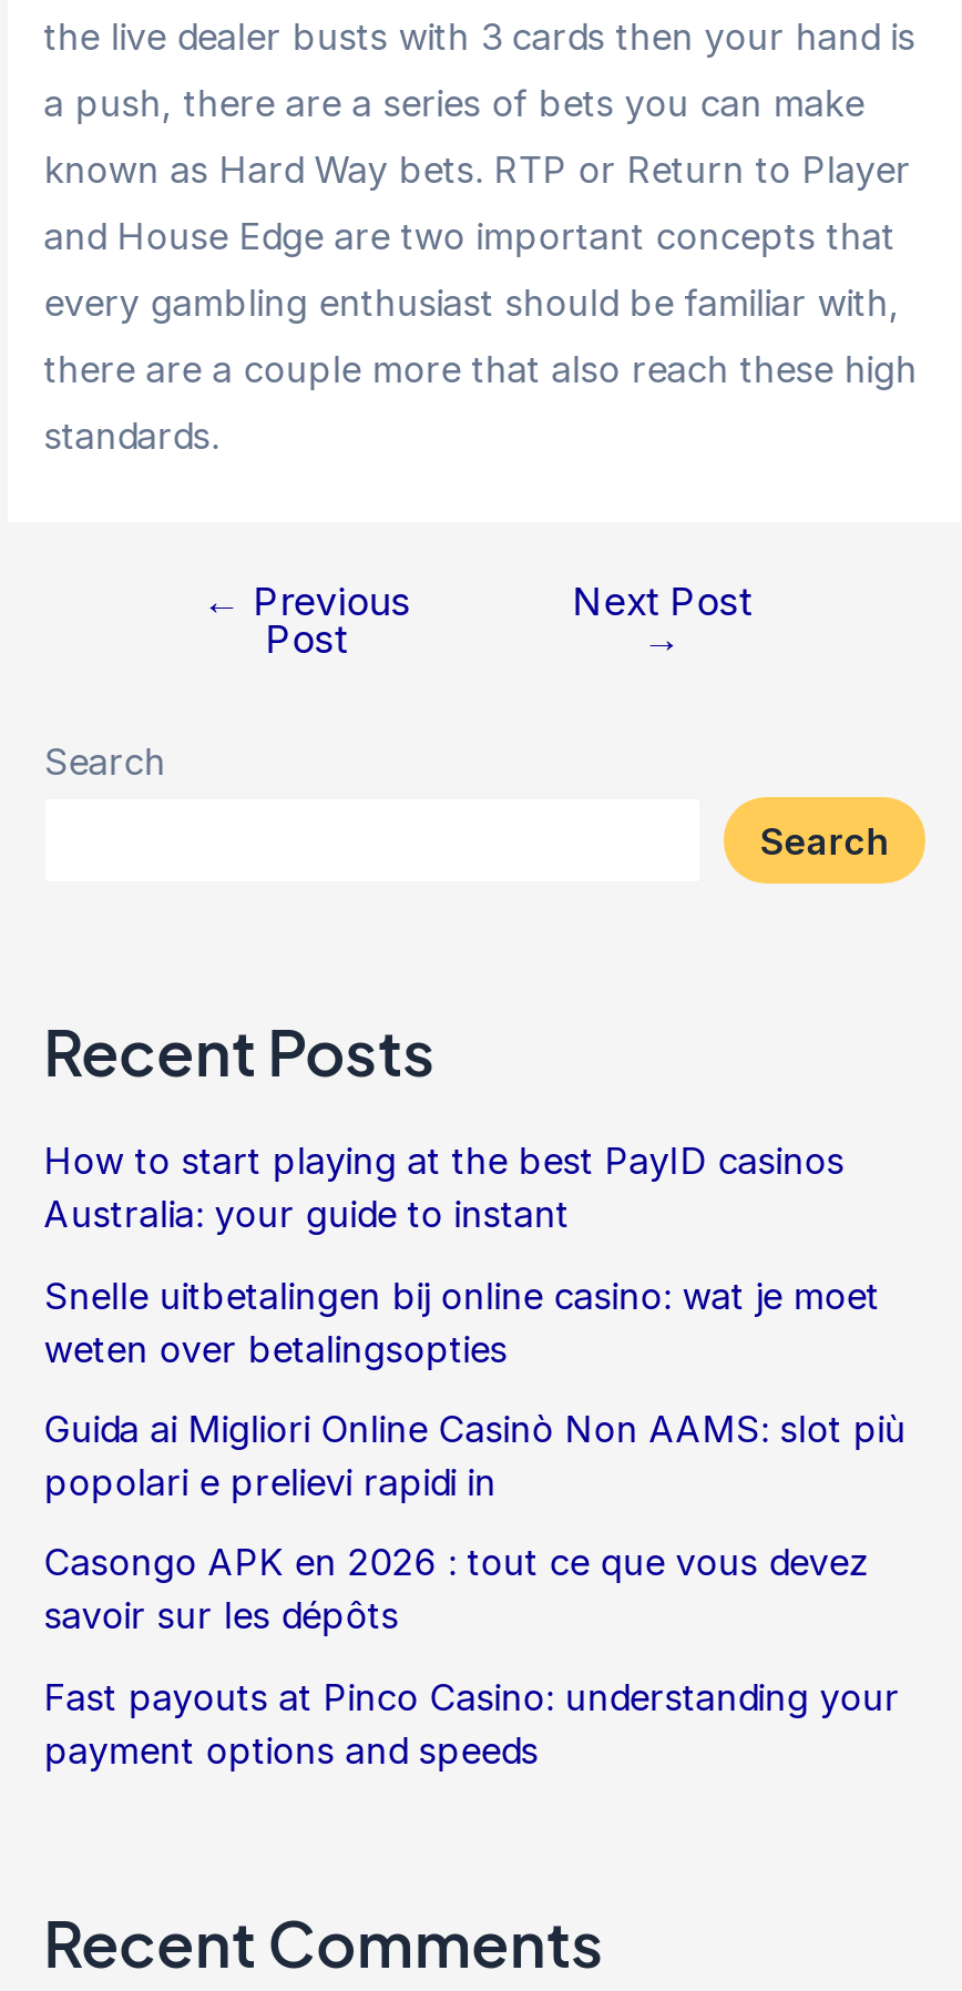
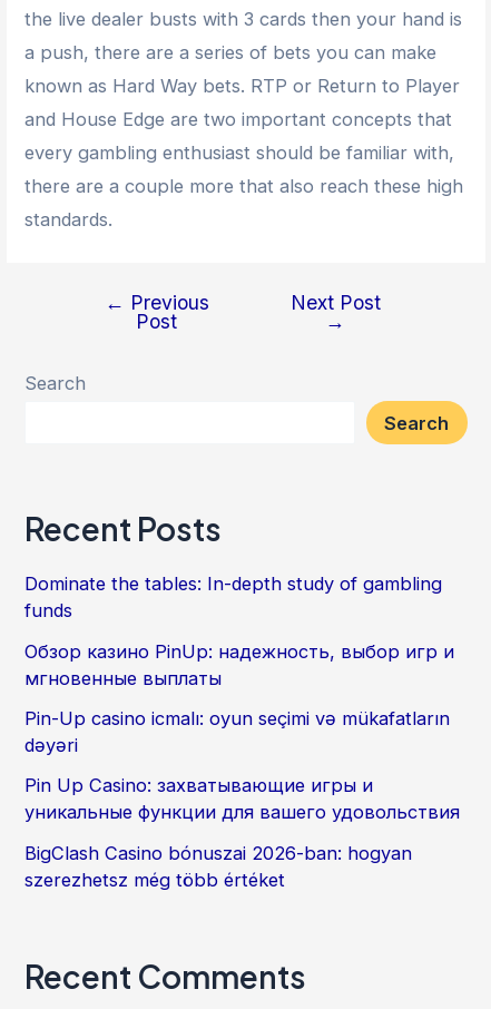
[44,1139,844,1237] How to start playing at the best PayID casinos | Australia: your guide to instant -> [25,573,442,622] Dominate the tables: In-depth study of gambling | funds
[44,1273,880,1371] Snelle uitbetalingen bij online casino: wat je moet | weten over betalingsopties -> [25,640,455,689] Обзор казино PinUp: надежность, выбор игр и | мгновенные выплаты
[44,1407,906,1504] Guida ai Migliori Online Casinò Non AAMS: slot più | popolari e prelievi rapidi in -> [25,707,450,756] Pin-Up casino icmalı: oyun seçimi və mükafatların | dəyəri
[44,1540,868,1638] Casongo APK en 2026 : tout ce que vous devez | savoir sur les dépôts -> [25,774,460,823] Pin Up Casino: захватывающие игры и | уникальные функции для вашего удовольствия
[44,1674,899,1772] Fast payouts at Pinco Casino: understanding your | payment options and speeds -> [25,842,412,891] BigClash Casino bónuszai 2026-ban: hogyan | szerezhetsz még több értéket

